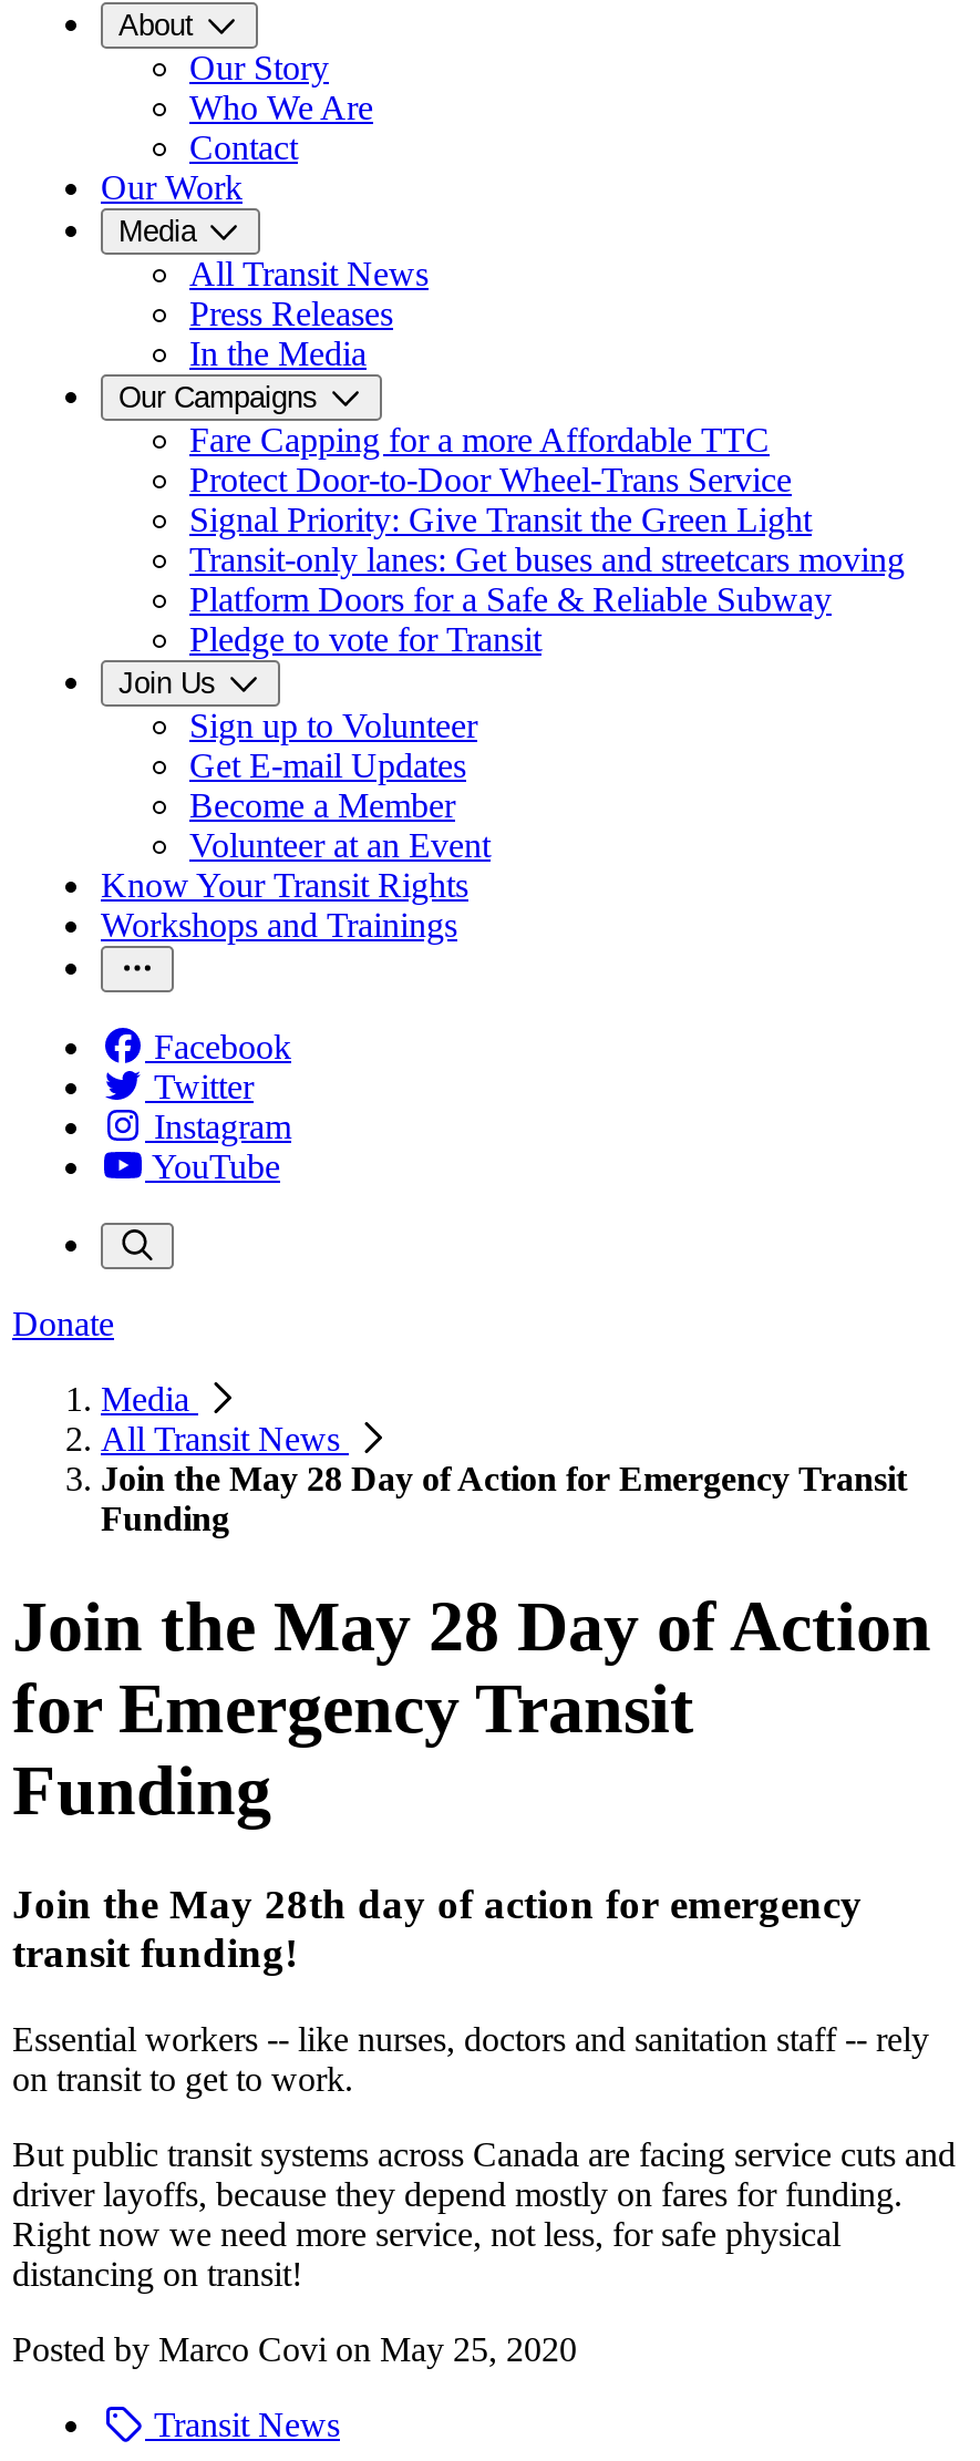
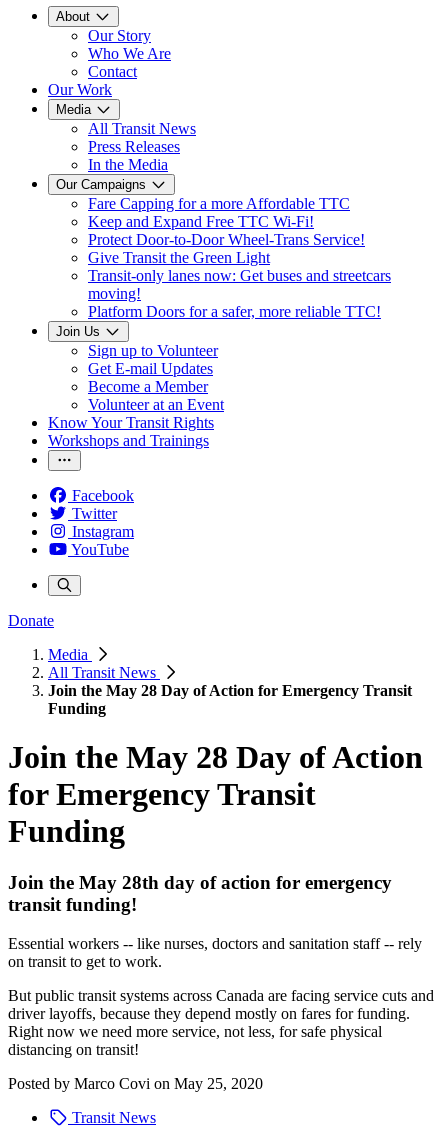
[189,461,905,658] Protect Door-to-Door Wheel-Trans Service | Signal Priority: Give Transit the Green Light | Transit-only lanes: Get buses and streetcars moving | Platform Doors for a Safe & Reliable Subway | Pledge to vote for Transit -> [88,213,391,320] Keep and Expand Free TTC Wi-Fi! | Protect Door-to-Door Wheel-Trans Service! | Give Transit the Green Light | Transit-only lanes now: Get buses and streetcars | moving! | Platform Doors for a safer, more reliable TTC!

